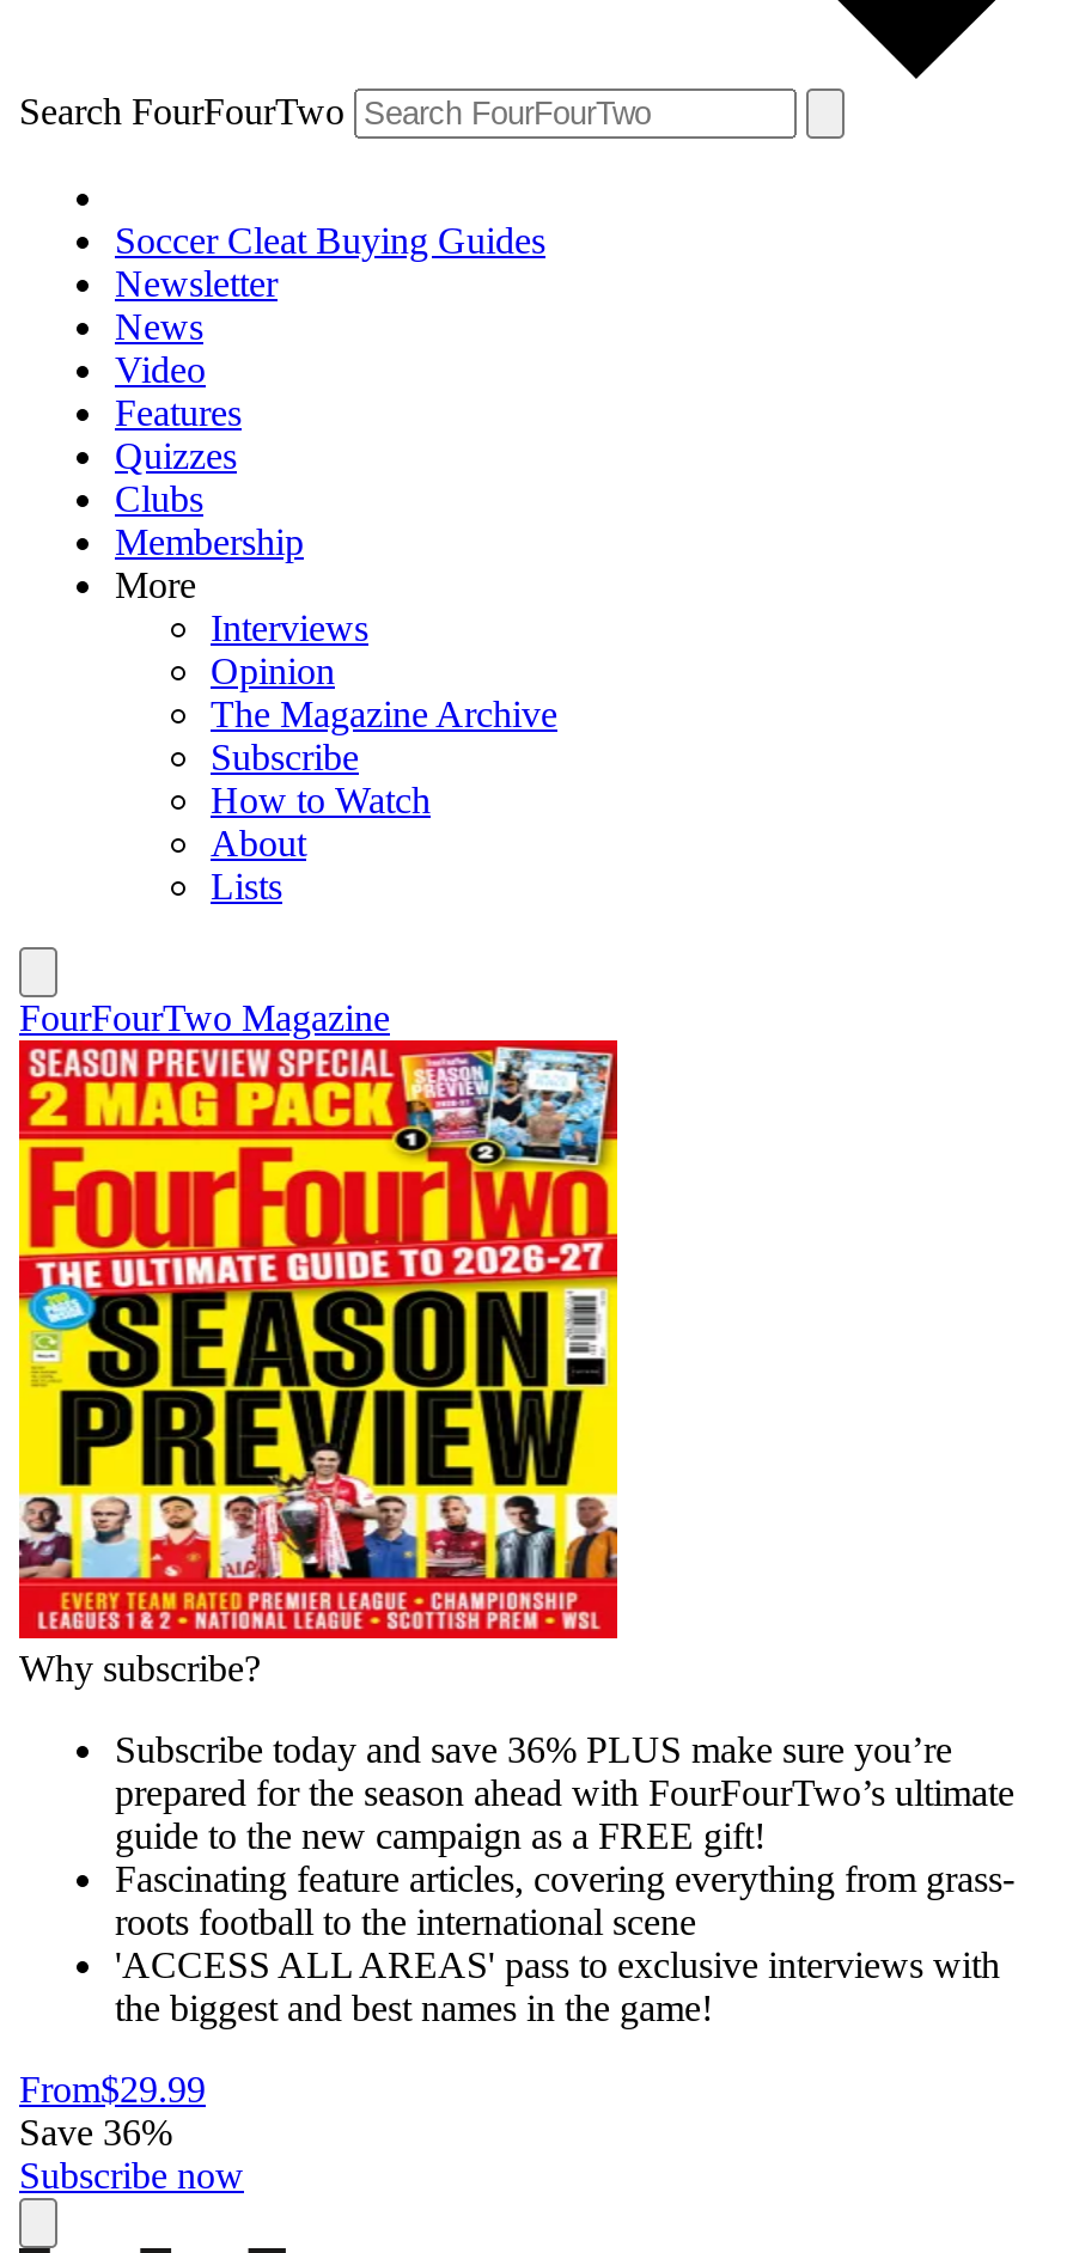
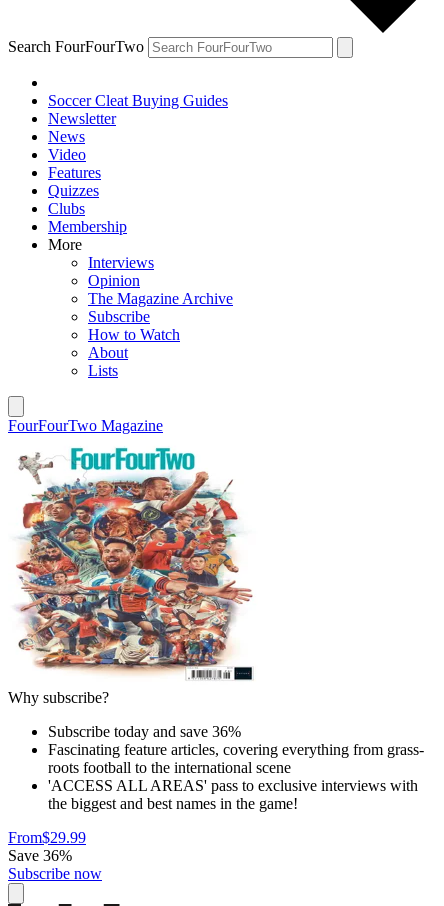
[17,1038,1014,1855] [image] | Subscribe today and save 36% PLUS make sure you’re | prepared for the season ahead with FourFourTwo’s ultimate | guide to the new campaign as a FREE gift! -> [8,435,258,739] [image] | Subscribe today and save 36%

